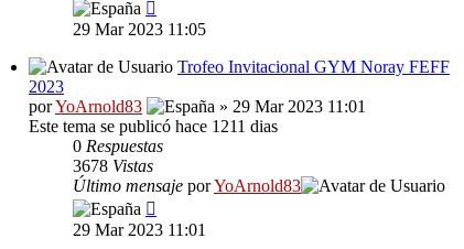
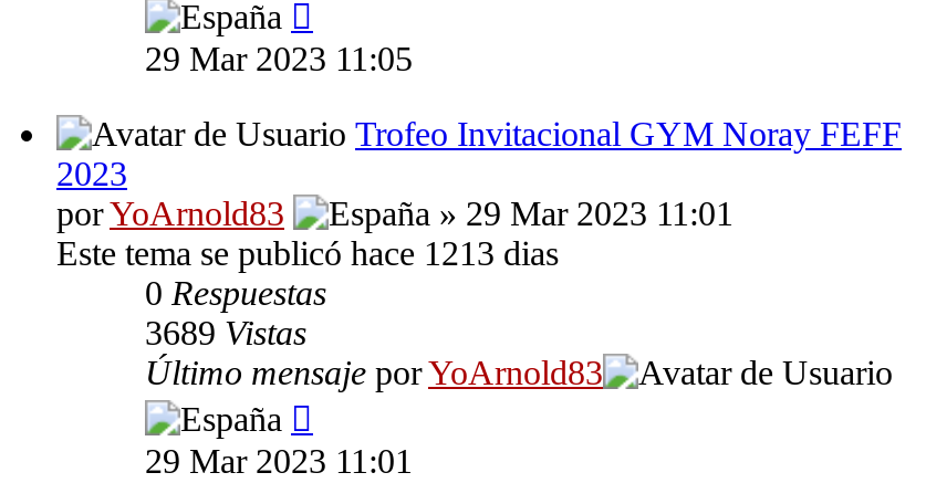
[29,116,278,135] Este tema se publicó hace 1211 dias -> [56,234,559,271] Este tema se publicó hace 1213 dias
[73,156,153,175] 3678Vistas -> [145,313,306,351] 3689Vistas

